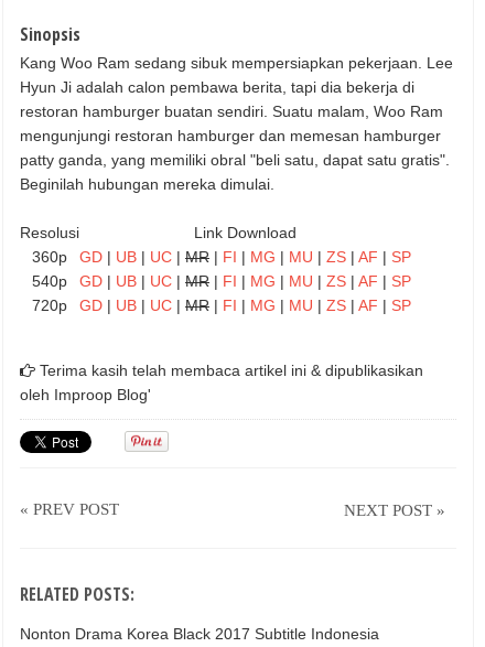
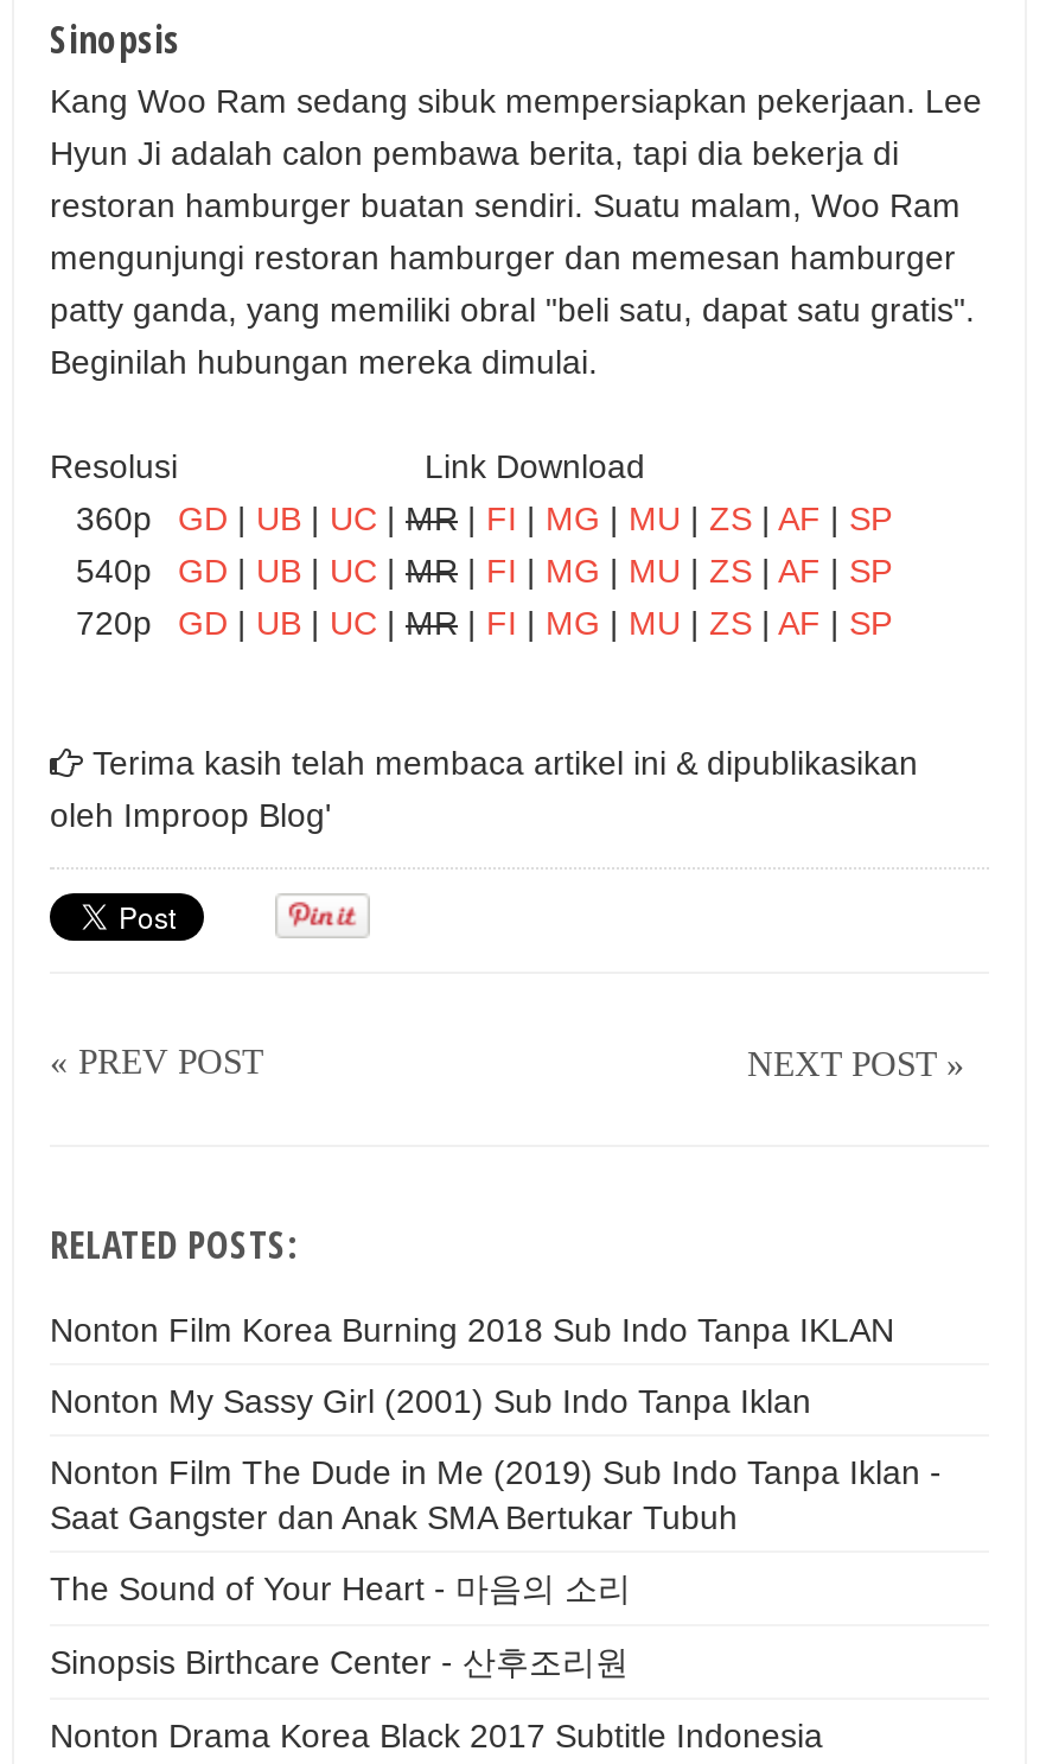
none -> [50,1310,942,1680] Nonton Film Korea Burning 2018 Sub Indo Tanpa IKLAN | Nonton My Sassy Girl (2001) Sub Indo Tanpa Iklan | Nonton Film The Dude in Me (2019) Sub Indo Tanpa Iklan - | Saat Gangster dan Anak SMA Bertukar Tubuh | The Sound of Your Heart - 마음의 소리 | Sinopsis Birthcare Center - 산후조리원

